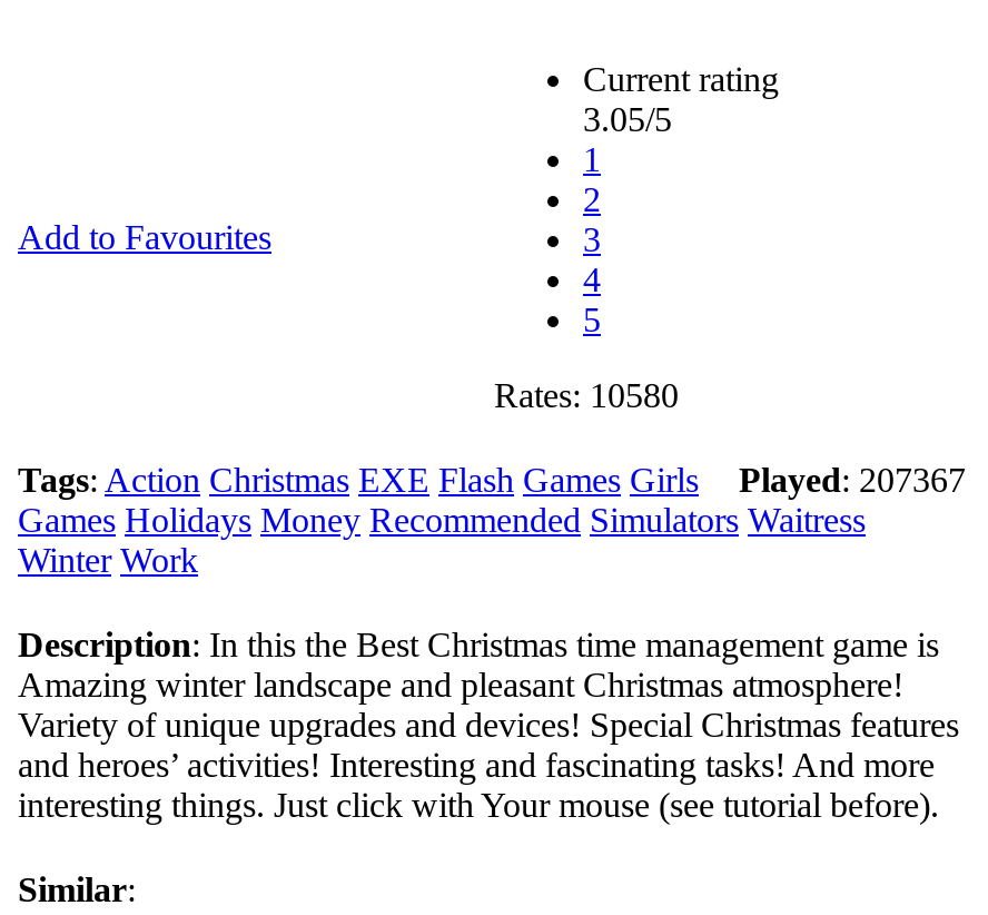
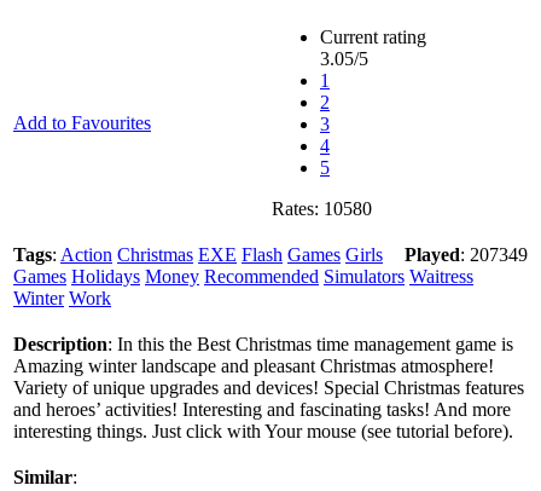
[18,460,966,498] Tags: Action Christmas EXE Flash Games Girls Played: 207367 -> [13,244,528,265] Tags: Action Christmas EXE Flash Games Girls Played: 207349

